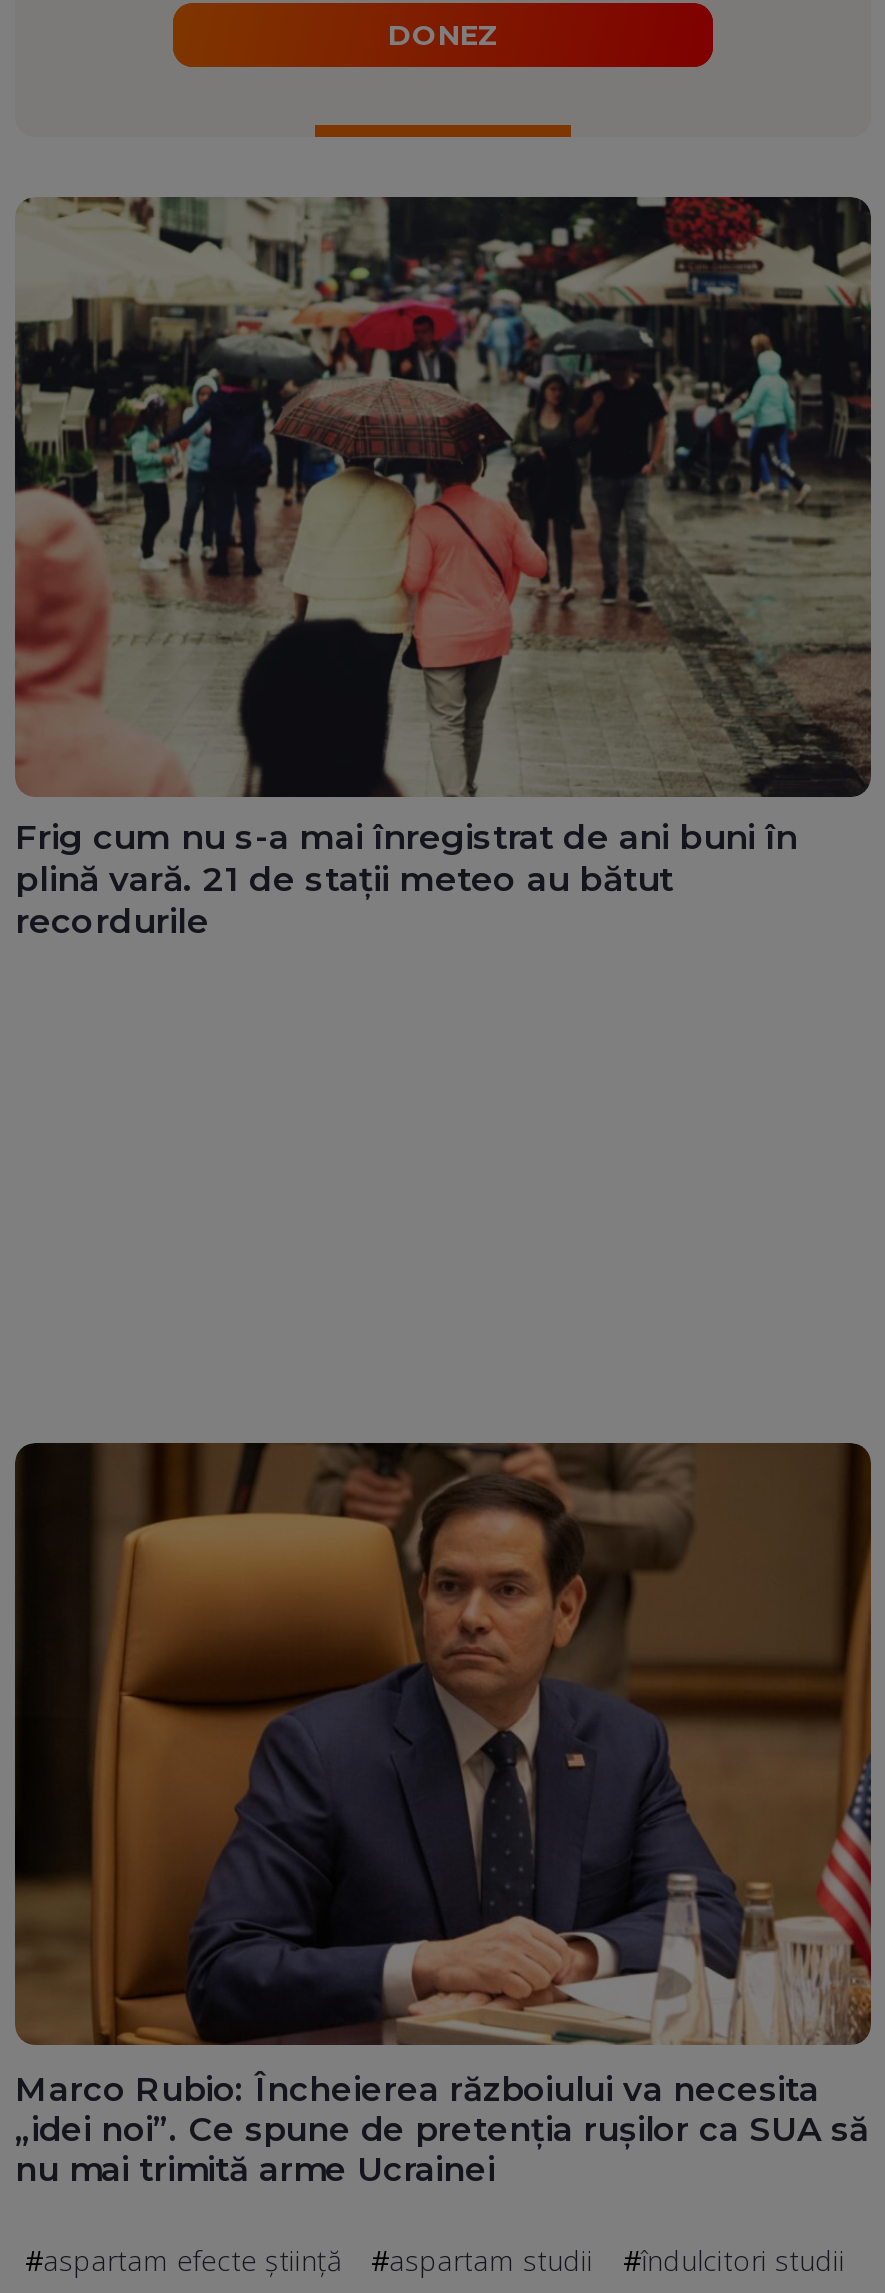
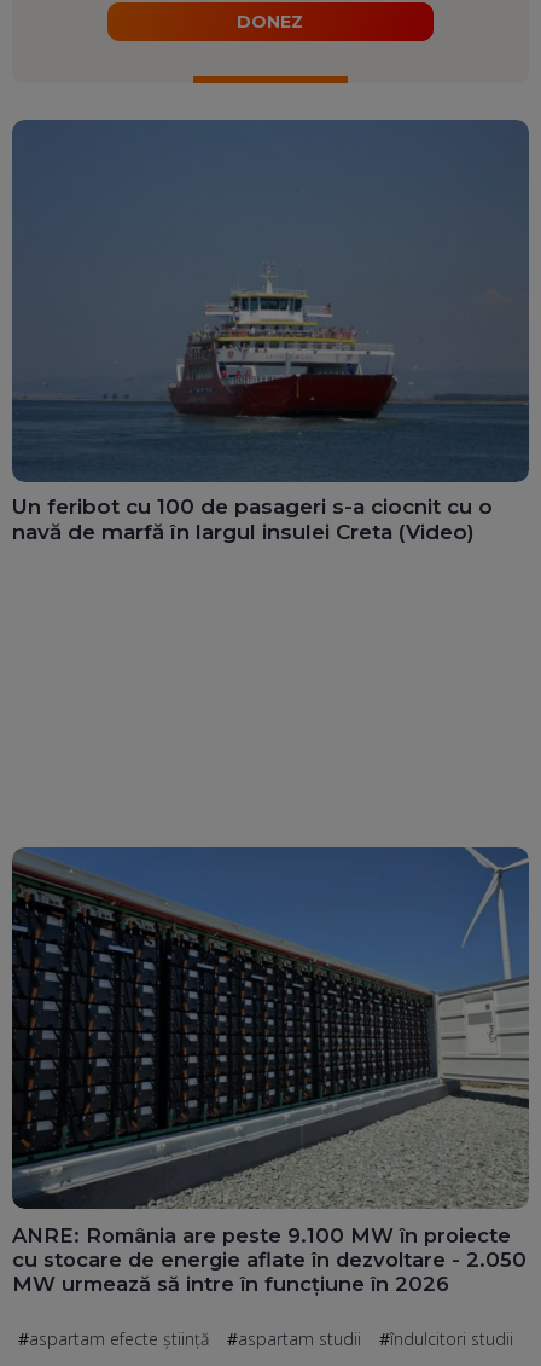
[13,195,873,942] [image] | Frig cum nu s-a mai înregistrat de ani buni în | plină vară. 21 de stații meteo au bătut | recordurile -> [11,118,530,544] [image] | Un feribot cu 100 de pasageri s-a ciocnit cu o | navă de marfă în largul insulei Creta (Video)
[13,1441,873,2188] [image] | Marco Rubio: Încheierea războiului va necesita | „idei noi”. Ce spune de pretenția rușilor ca SUA să | nu mai trimită arme Ucrainei -> [11,846,530,1296] [image] | ANRE: România are peste 9.100 MW în proiecte | cu stocare de energie aflate în dezvoltare - 2.050 | MW urmează să intre în funcțiune în 2026

